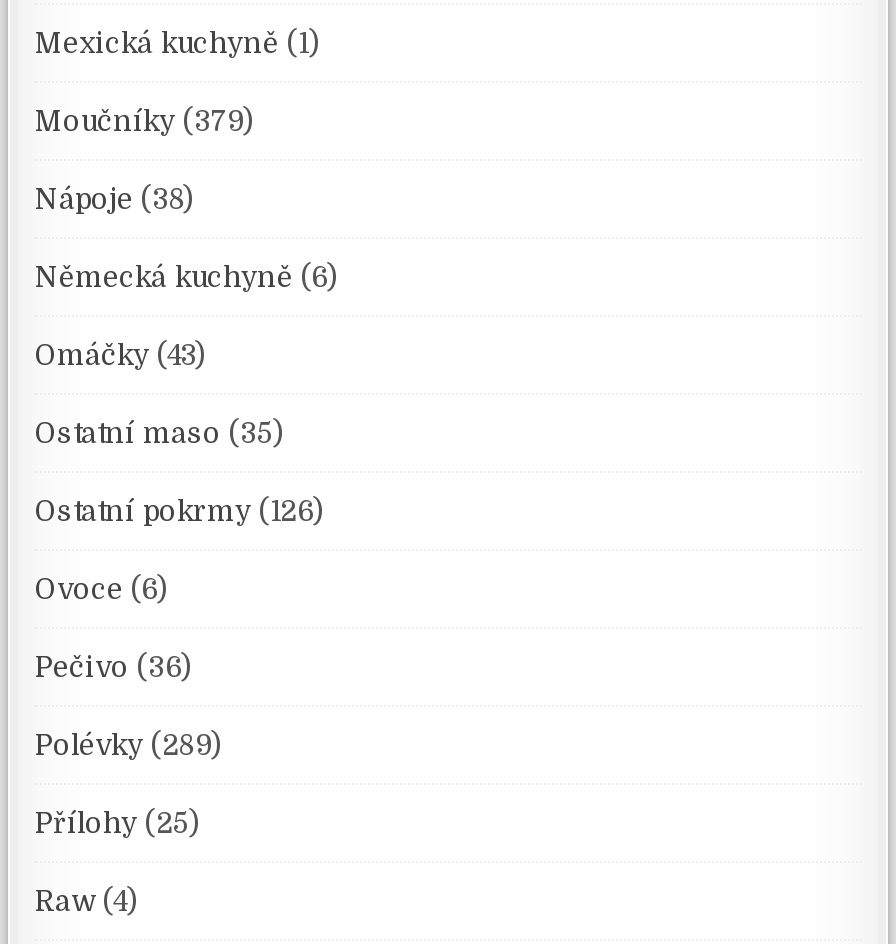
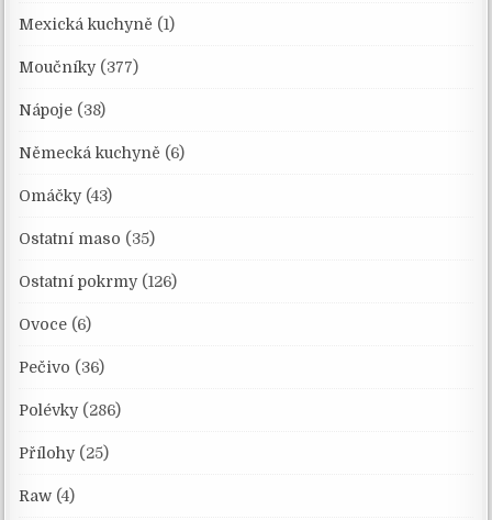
[35,105,253,137] Moučníky (379) -> [19,58,139,76] Moučníky (377)
[35,729,221,761] Polévky (289) -> [19,401,121,419] Polévky (286)

